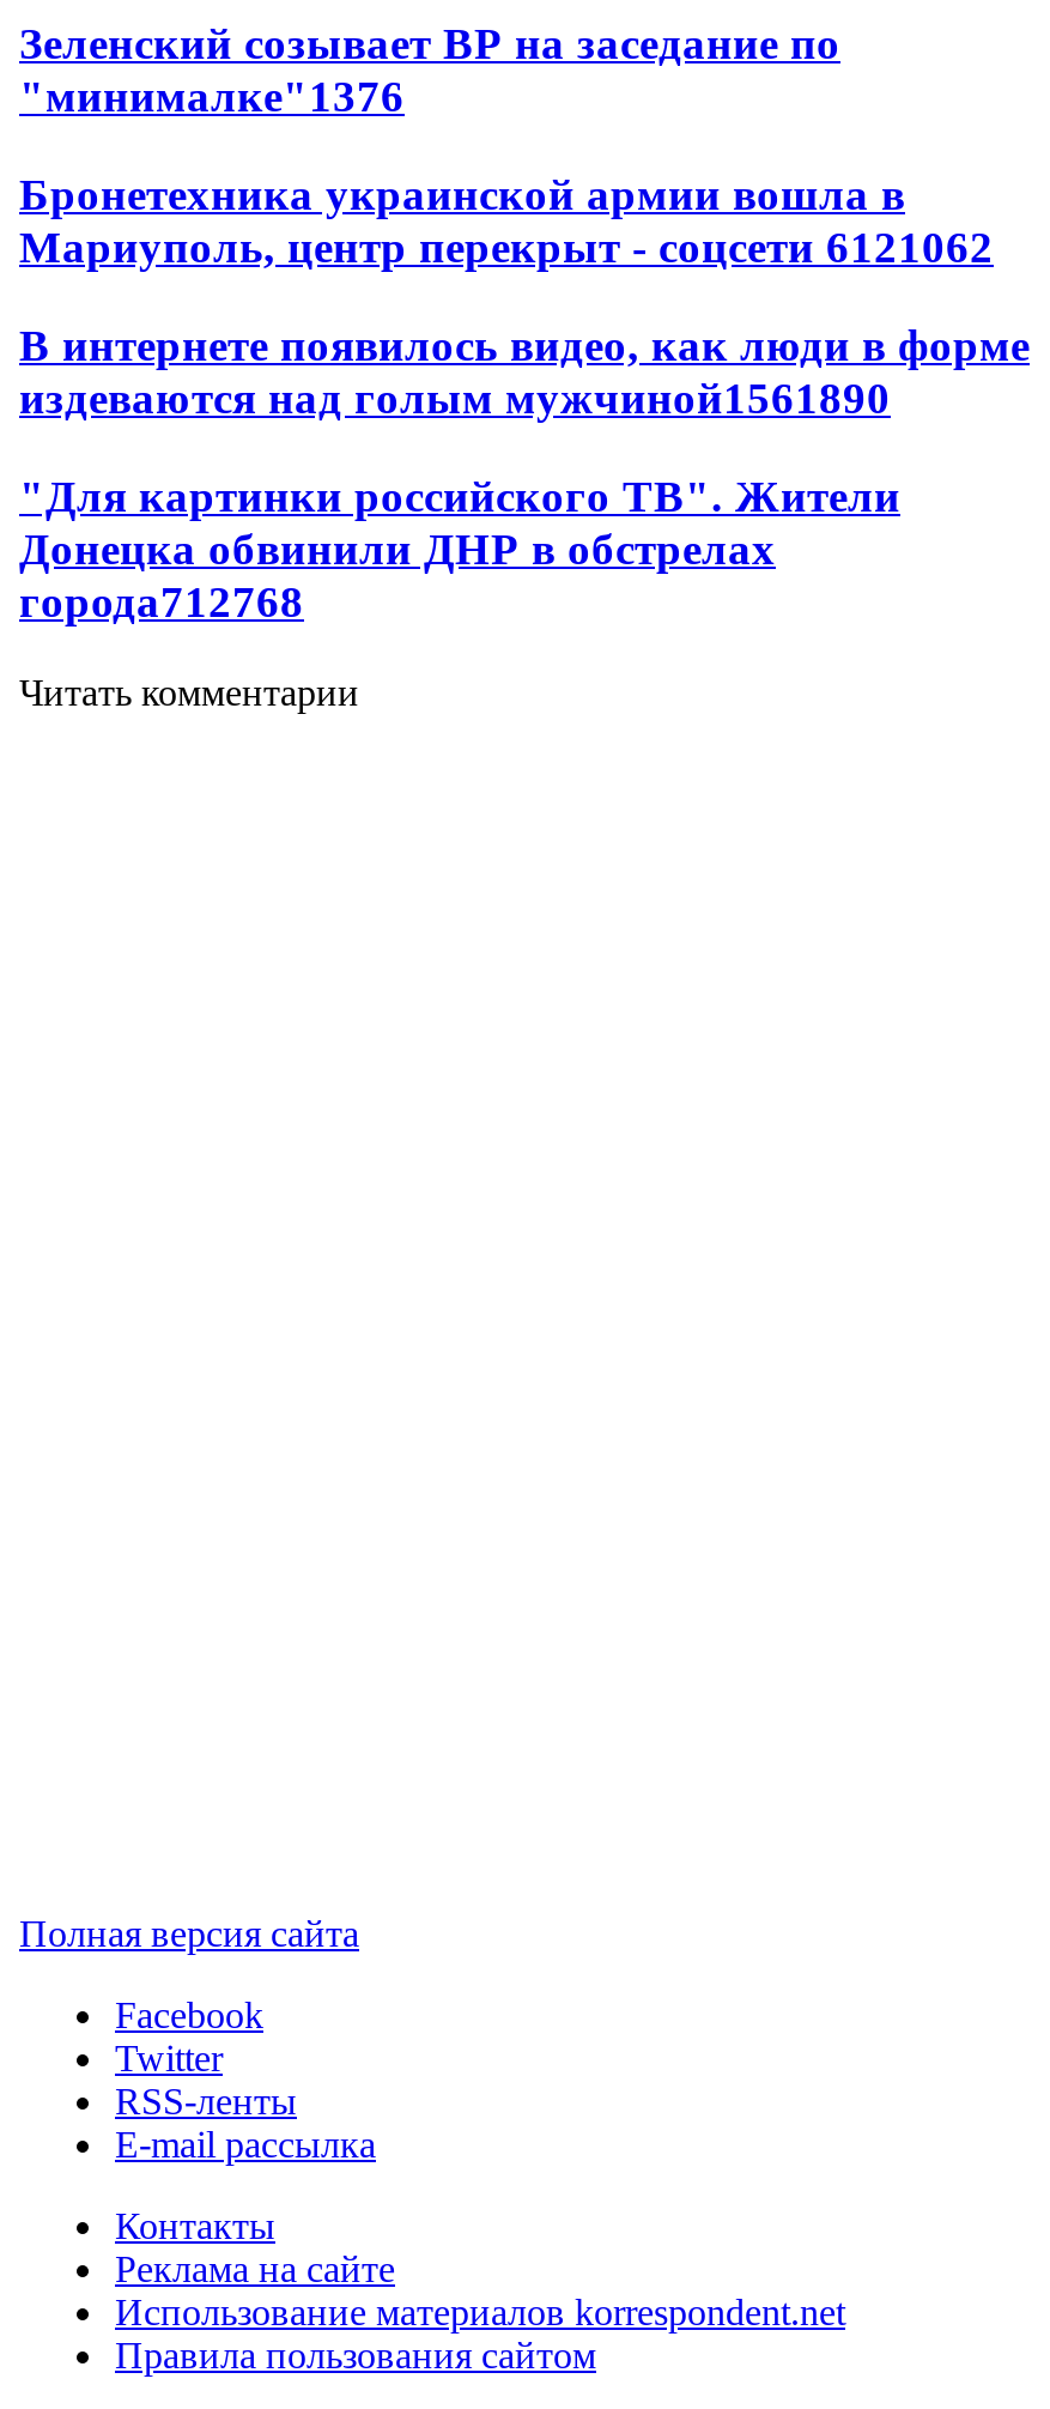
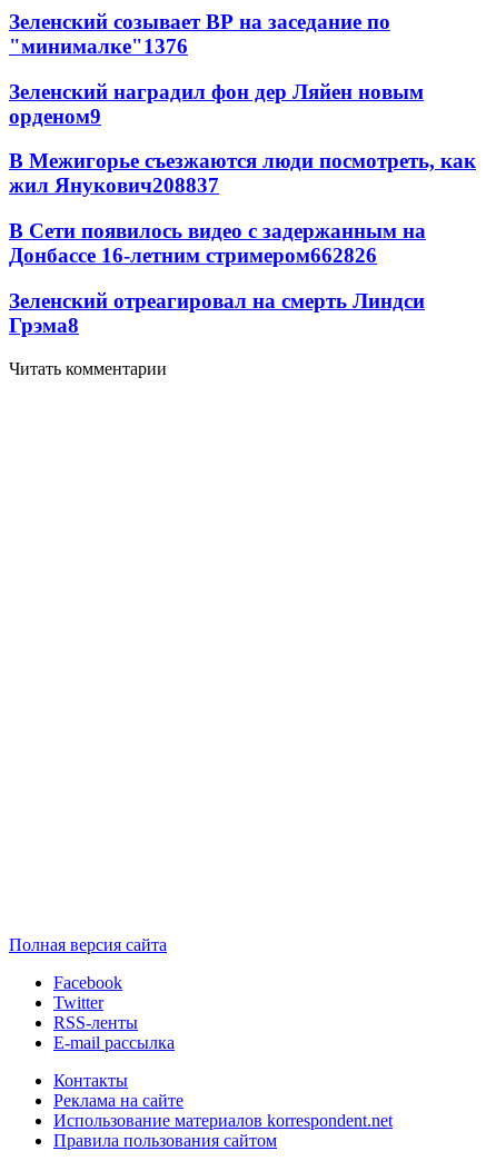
[19,169,1030,626] Бронетехника украинской армии вошла в | Мариуполь, центр перекрыт - соцсети 6121062 | В интернете появилось видео, как люди в форме | издеваются над голым мужчиной1561 890 | "Для картинки российского ТВ". Жители | Донецка обвинили ДНР в обстрелах | города712768 -> [9,80,476,337] Зеленский наградил фон дер Ляйен новым | орденом9 | В Межигорье съезжаются люди посмотреть, как | жил Янукович208837 | В Сети появилось видео с задержанным на | Донбассе 16-летним стримером662826 | Зеленский отреагировал на смерть Линдси | Грэма8

